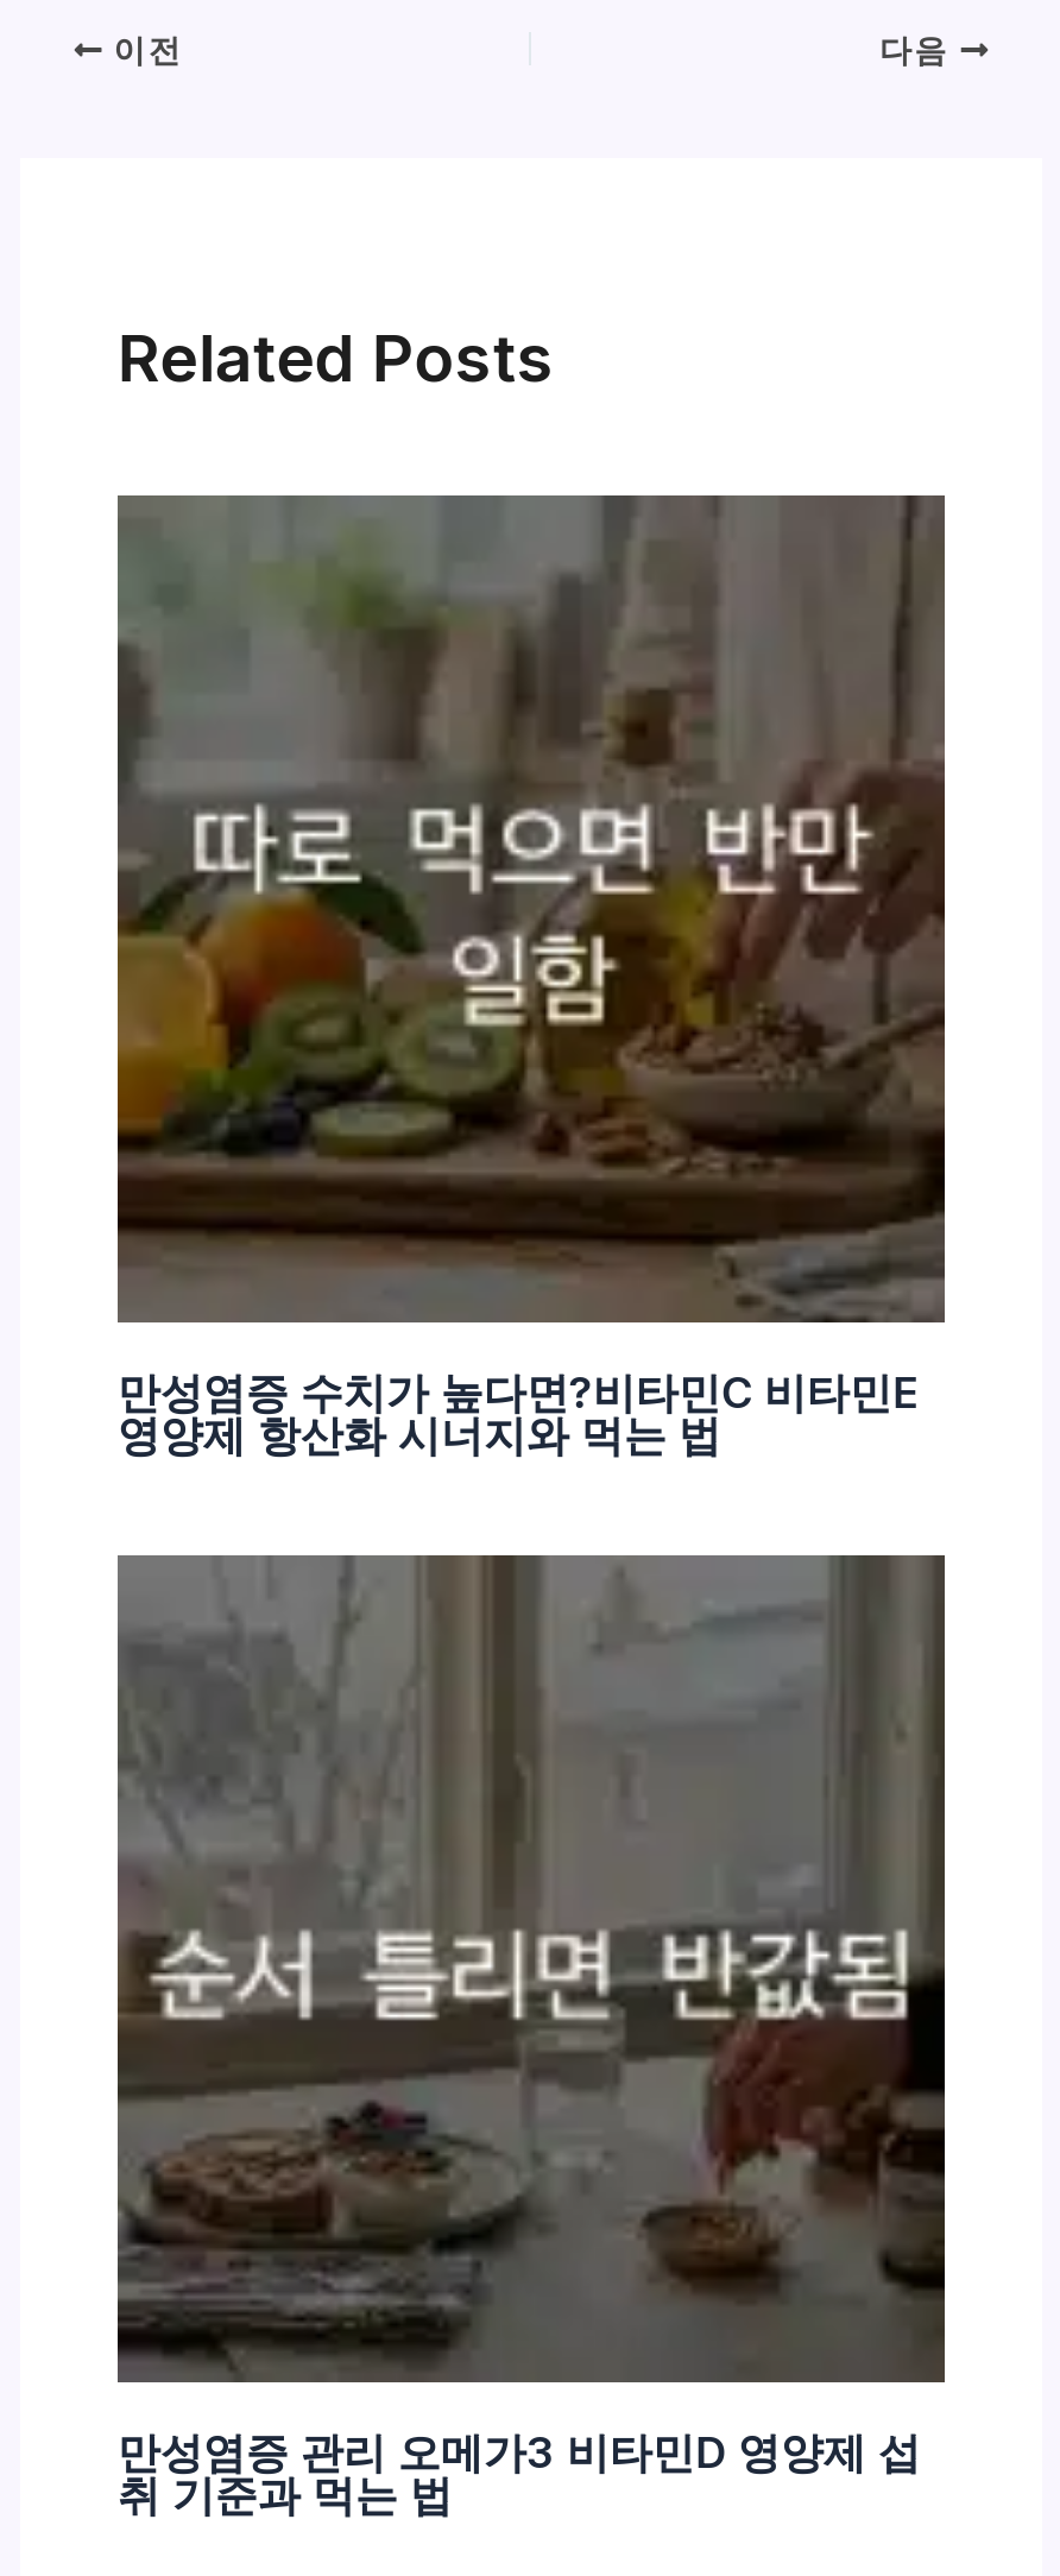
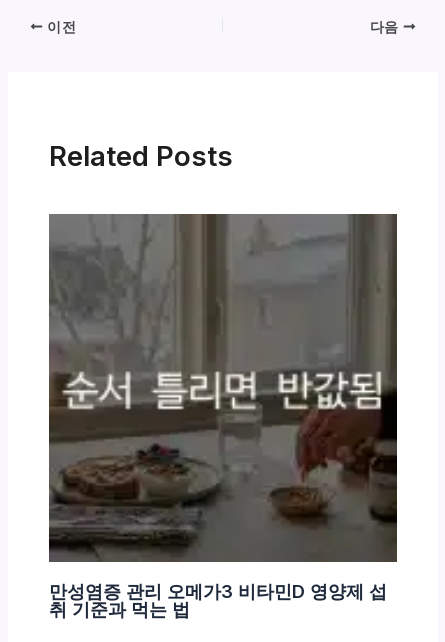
[117,495,945,1461] [image] | 만성염증 수치가 높다면?비타민C 비타민E | 영양제 항산화 시너지와 먹는 법 -> none

